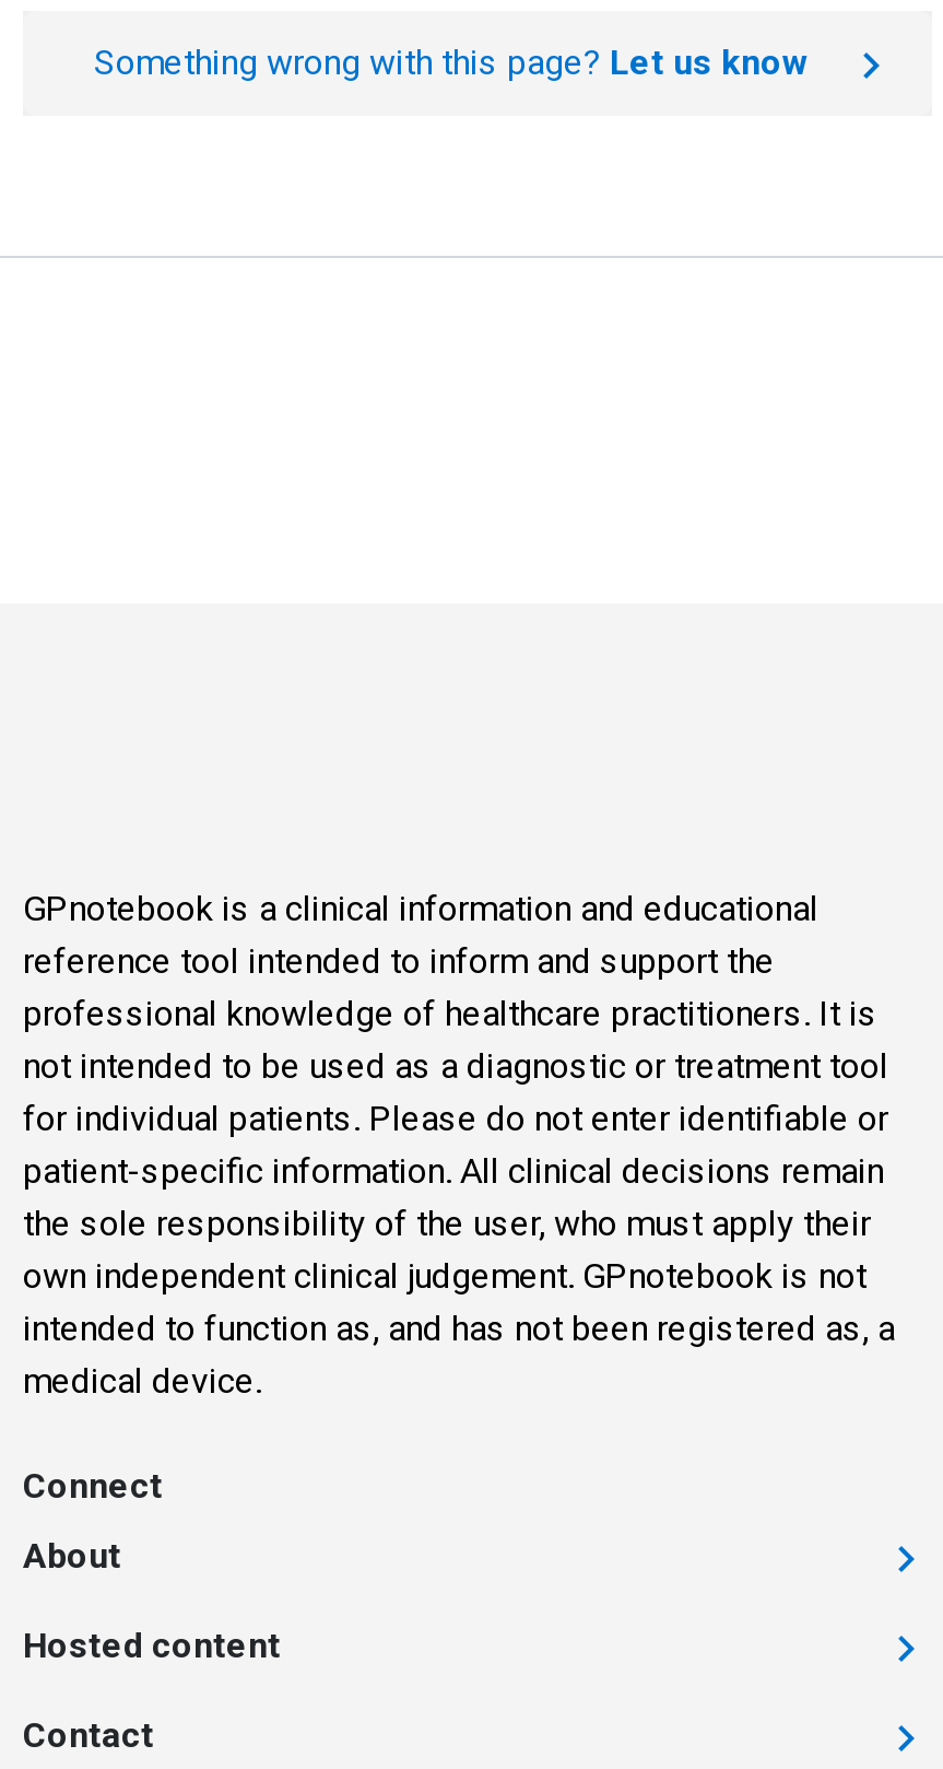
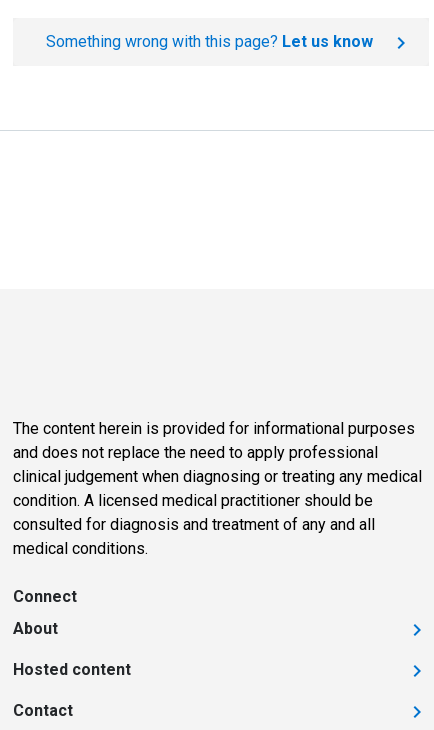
[23,888,895,1402] GPnotebook is a clinical information and educational | reference tool intended to inform and support the | professional knowledge of healthcare practitioners. It is | not intended to be used as a diagnostic or treatment tool | for individual patients. Please do not enter identifiable or | patient-specific information. All clinical decisions remain | the sole responsibility of the user, who must apply their | own independent clinical judgement. GPnotebook is not | intended to function as, and has not been registered as, a | medical device. -> [13,419,422,558] The content herein is provided for informational purposes | and does not replace the need to apply professional | clinical judgement when diagnosing or treating any medical | condition. A licensed medical practitioner should be | consulted for diagnosis and treatment of any and all | medical conditions.

